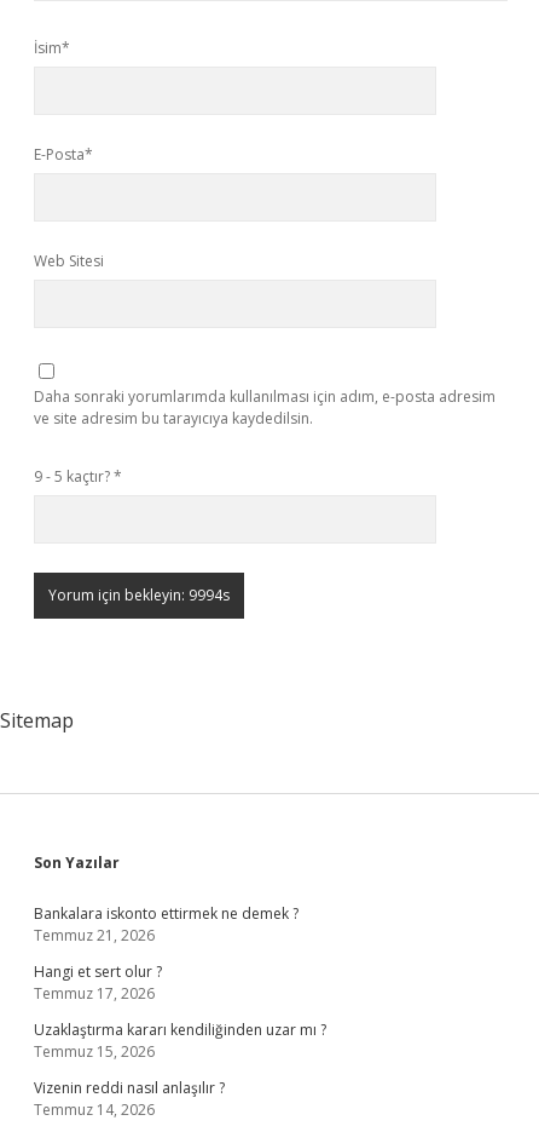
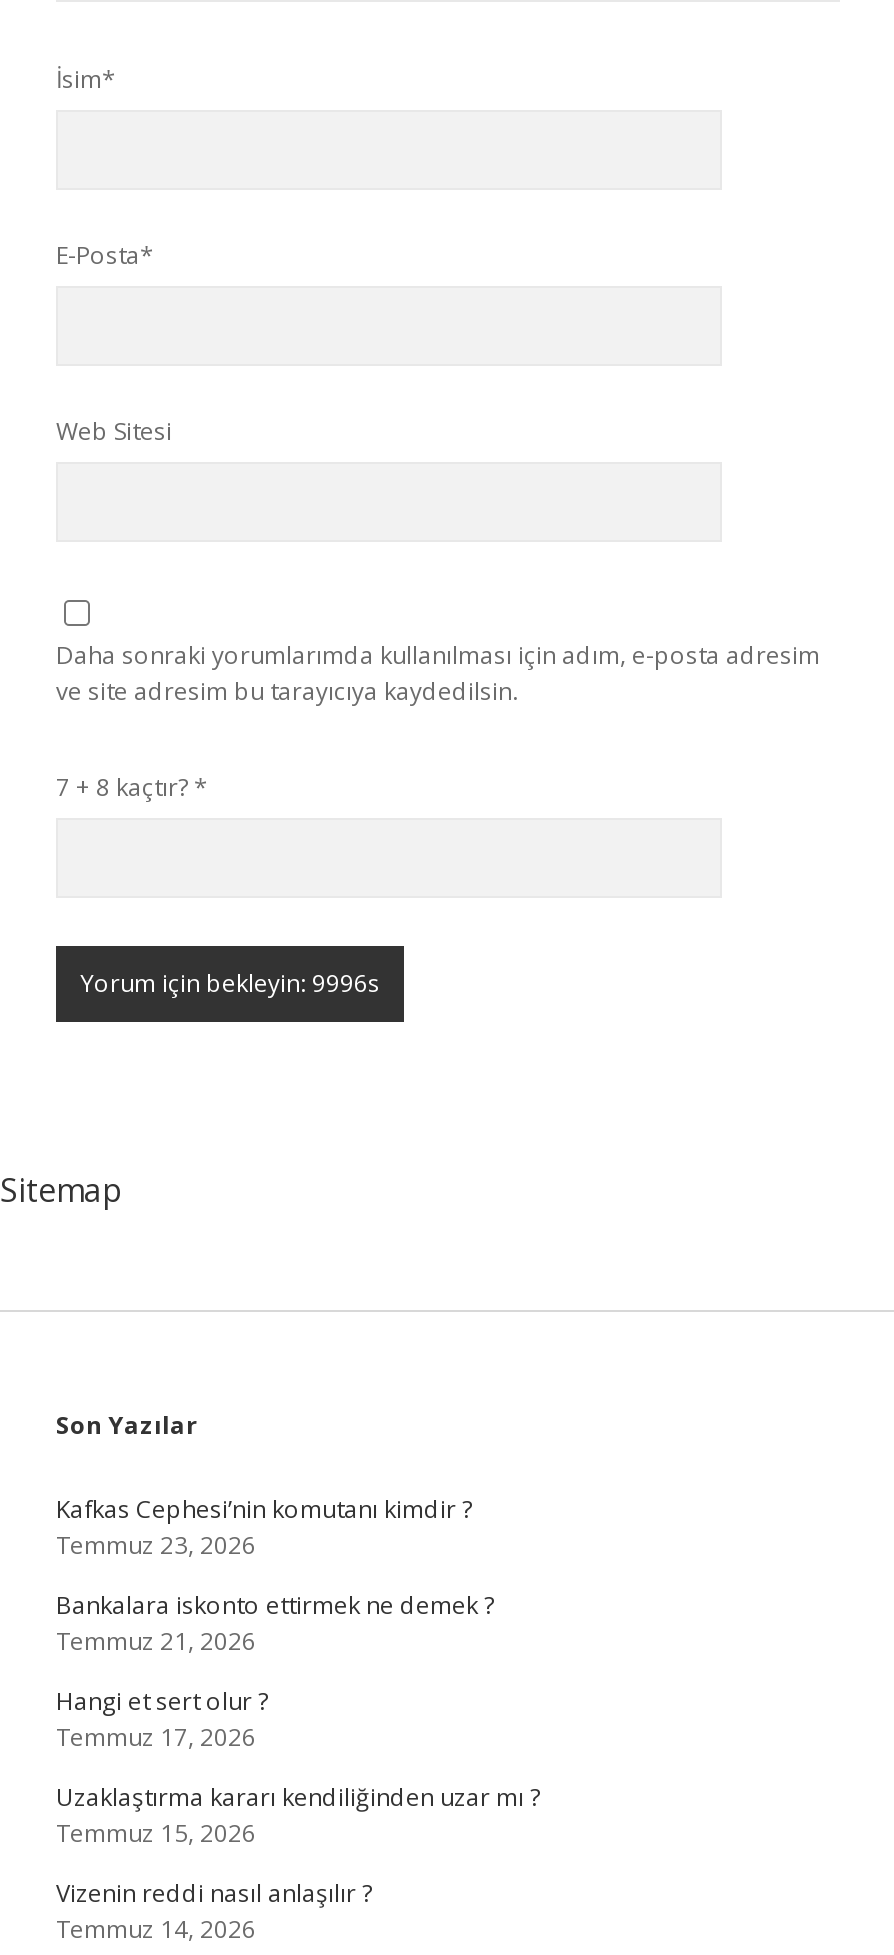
[34,466,122,487] 9 - 5 kaçtır? * -> [56,770,208,804] 7 + 8 kaçtır? *
none -> [56,1492,472,1562] Kafkas Cephesi’nin komutanı kimdir ? | Temmuz 23, 2026

